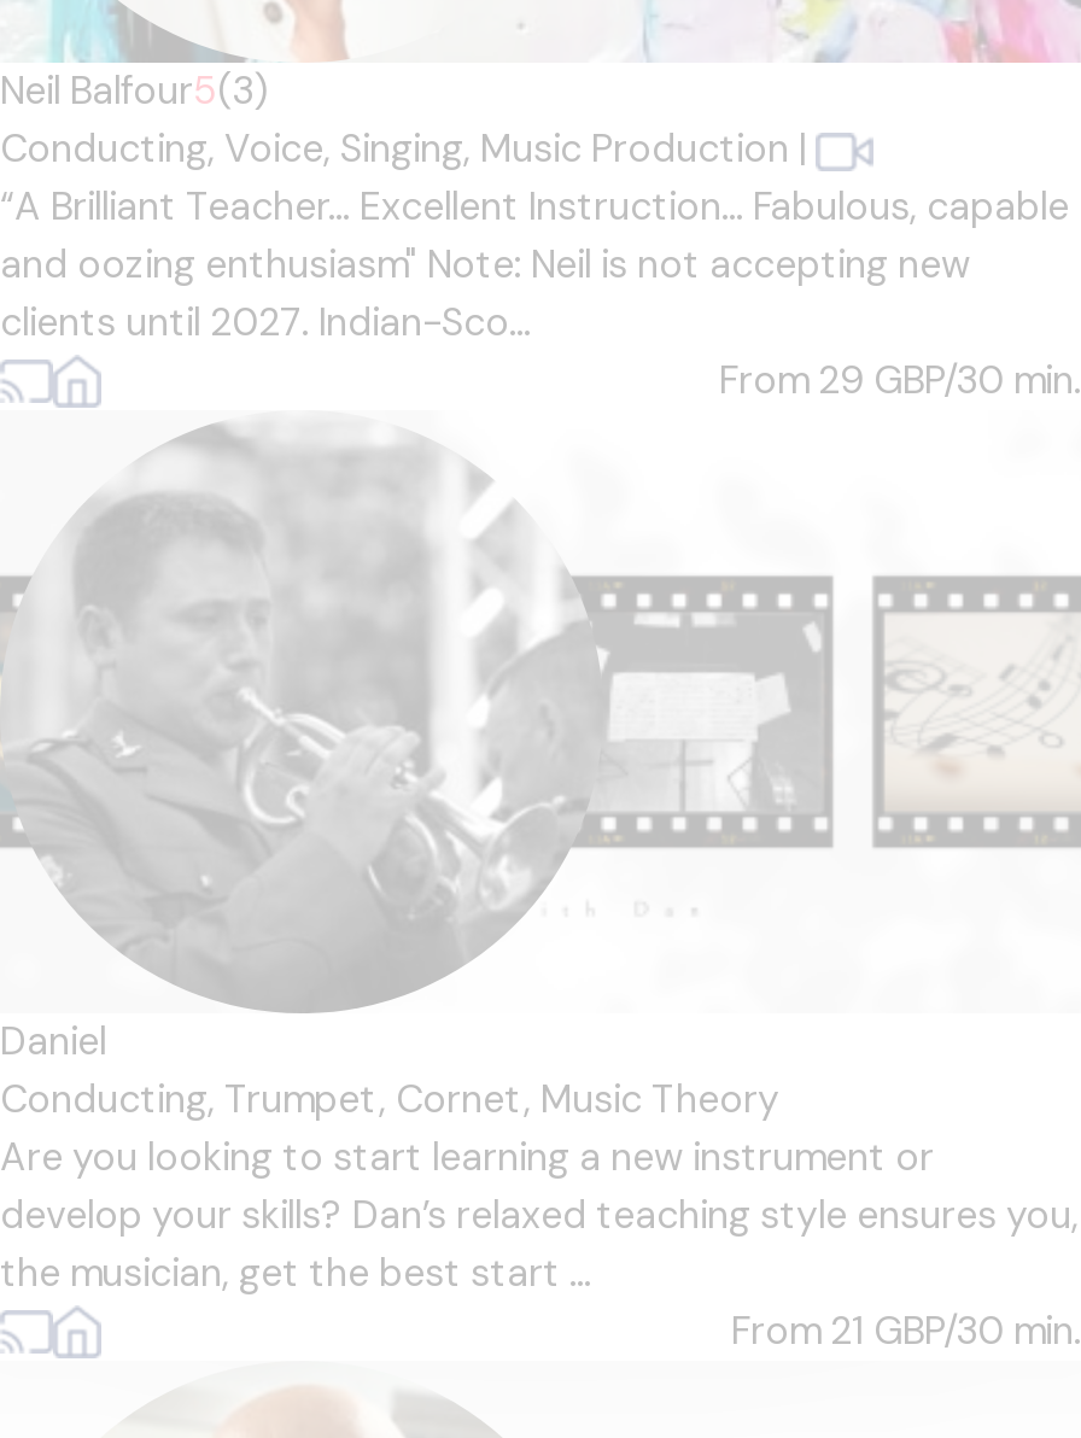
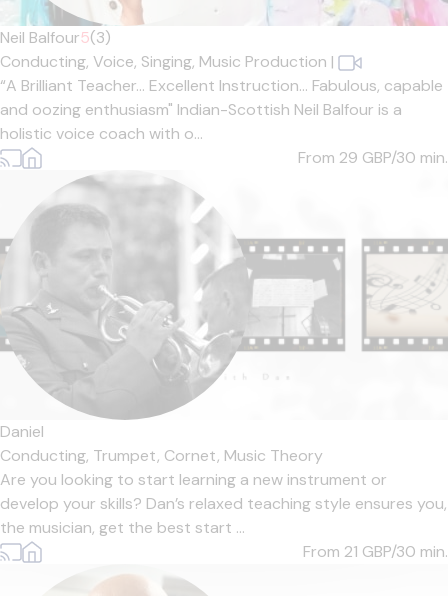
[0,239,970,347] and oozing enthusiasm" Note: Neil is not accepting new | clients until 2027. Indian-Sco... -> [0,99,402,144] and oozing enthusiasm" Indian-Scottish Neil Balfour is a | holistic voice coach with o...

